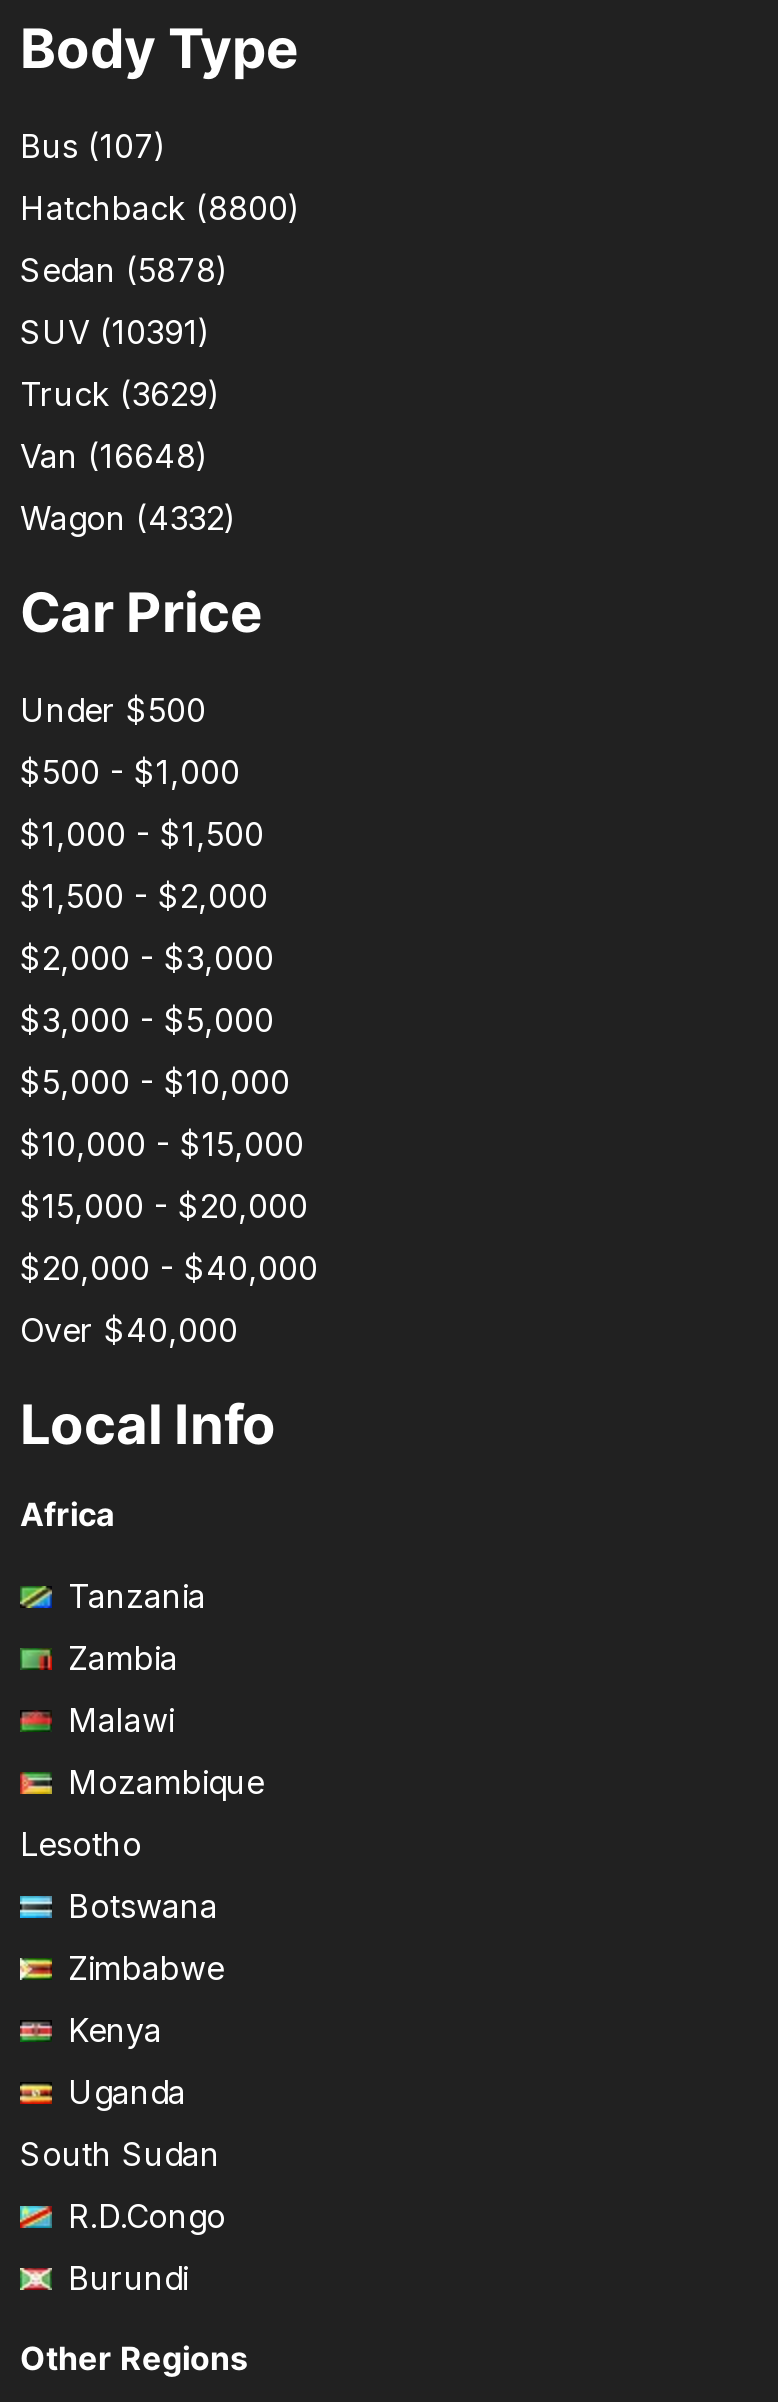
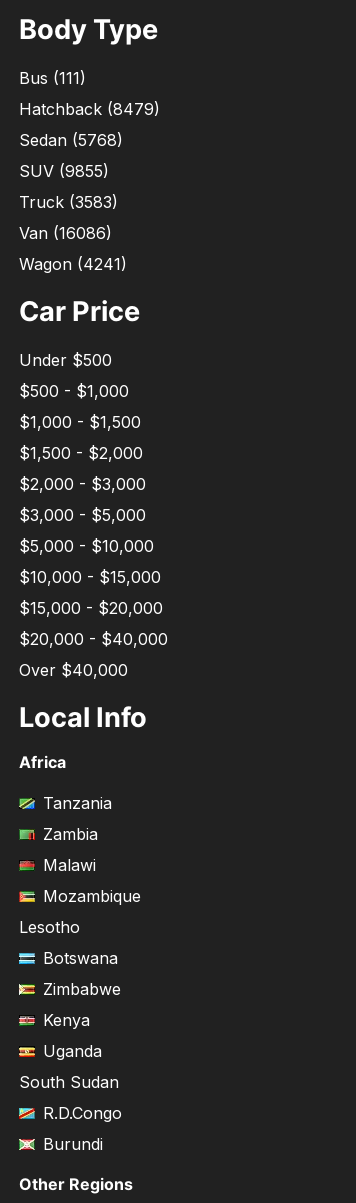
[20,126,166,166] Bus (107) -> [19,68,86,88] Bus (111)
[20,188,300,228] Hatchback (8800) -> [19,99,160,119] Hatchback (8479)
[20,250,228,290] Sedan (5878) -> [19,130,123,150] Sedan (5768)
[20,312,210,352] SUV (10391) -> [19,161,109,181] SUV (9855)
[20,374,220,414] Truck (3629) -> [19,192,118,212] Truck (3583)
[20,436,208,476] Van (16648) -> [19,223,112,243] Van (16086)
[20,498,236,538] Wagon (4332) -> [19,254,127,274] Wagon (4241)

